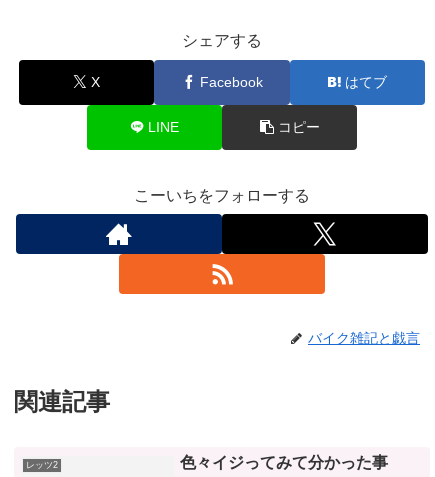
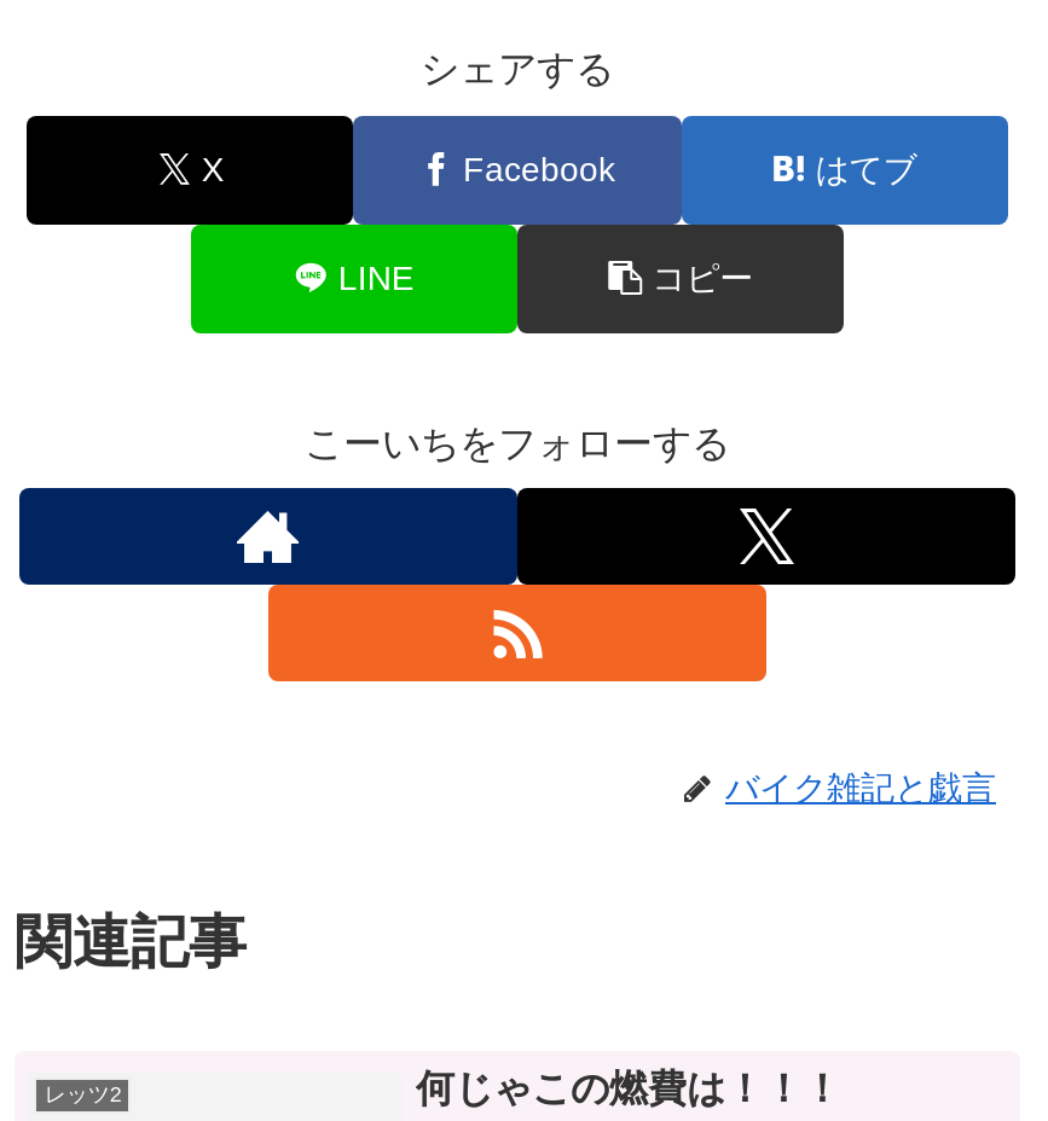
[180,454,388,471] 色々イジってみて分かった事 -> [416,1069,841,1110] 何じゃこの燃費は！！！

